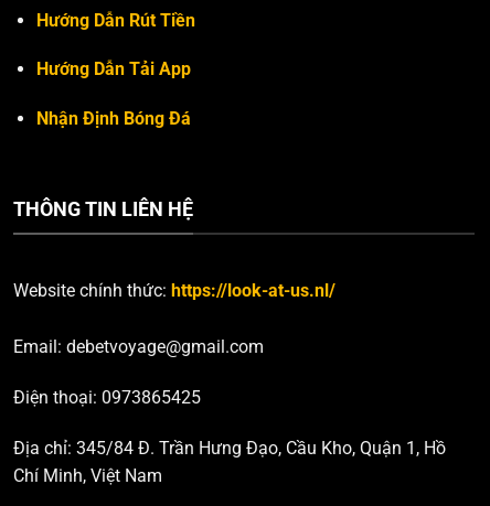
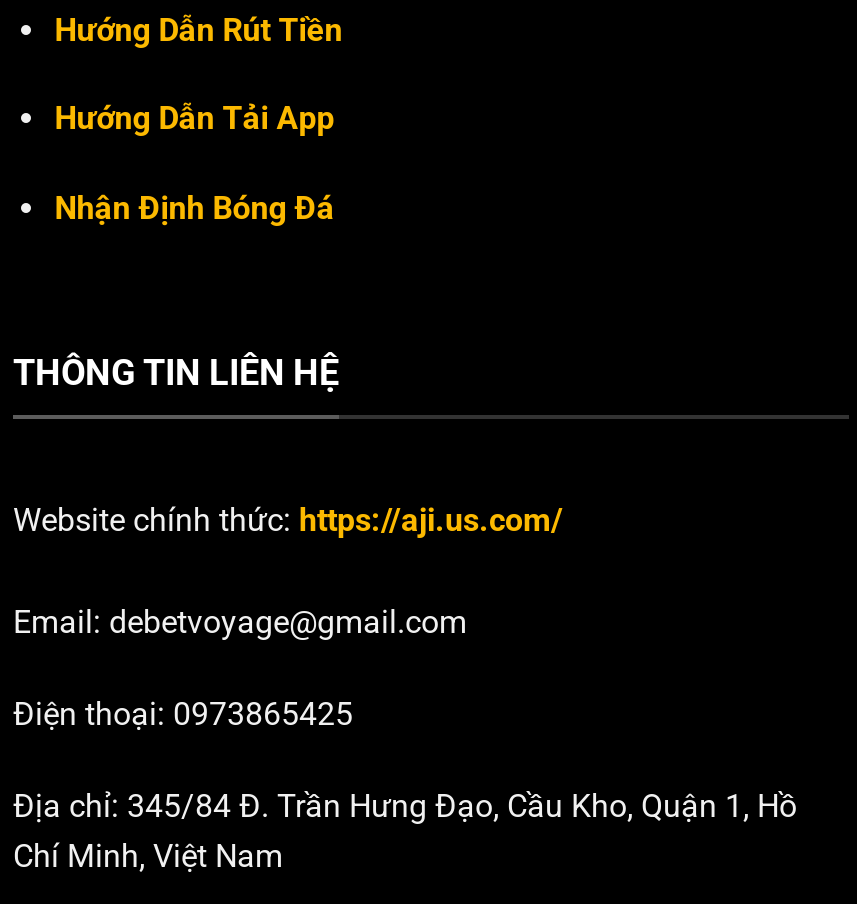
[13,280,335,301] Website chính thức: https://look-at-us.nl/ -> [13,501,563,539] Website chính thức: https://aji.us.com/

